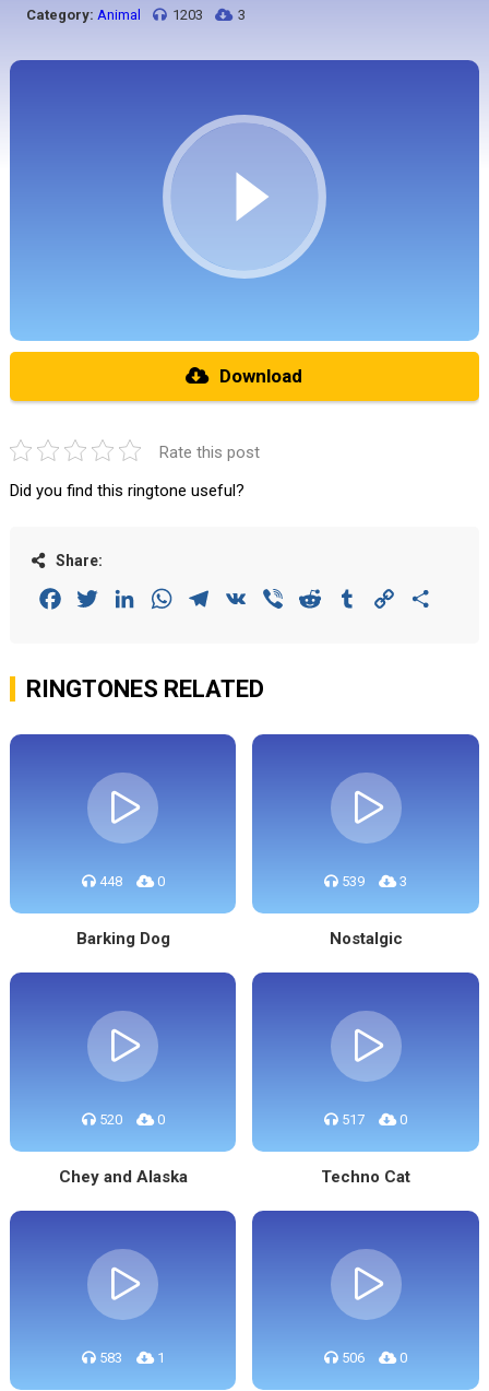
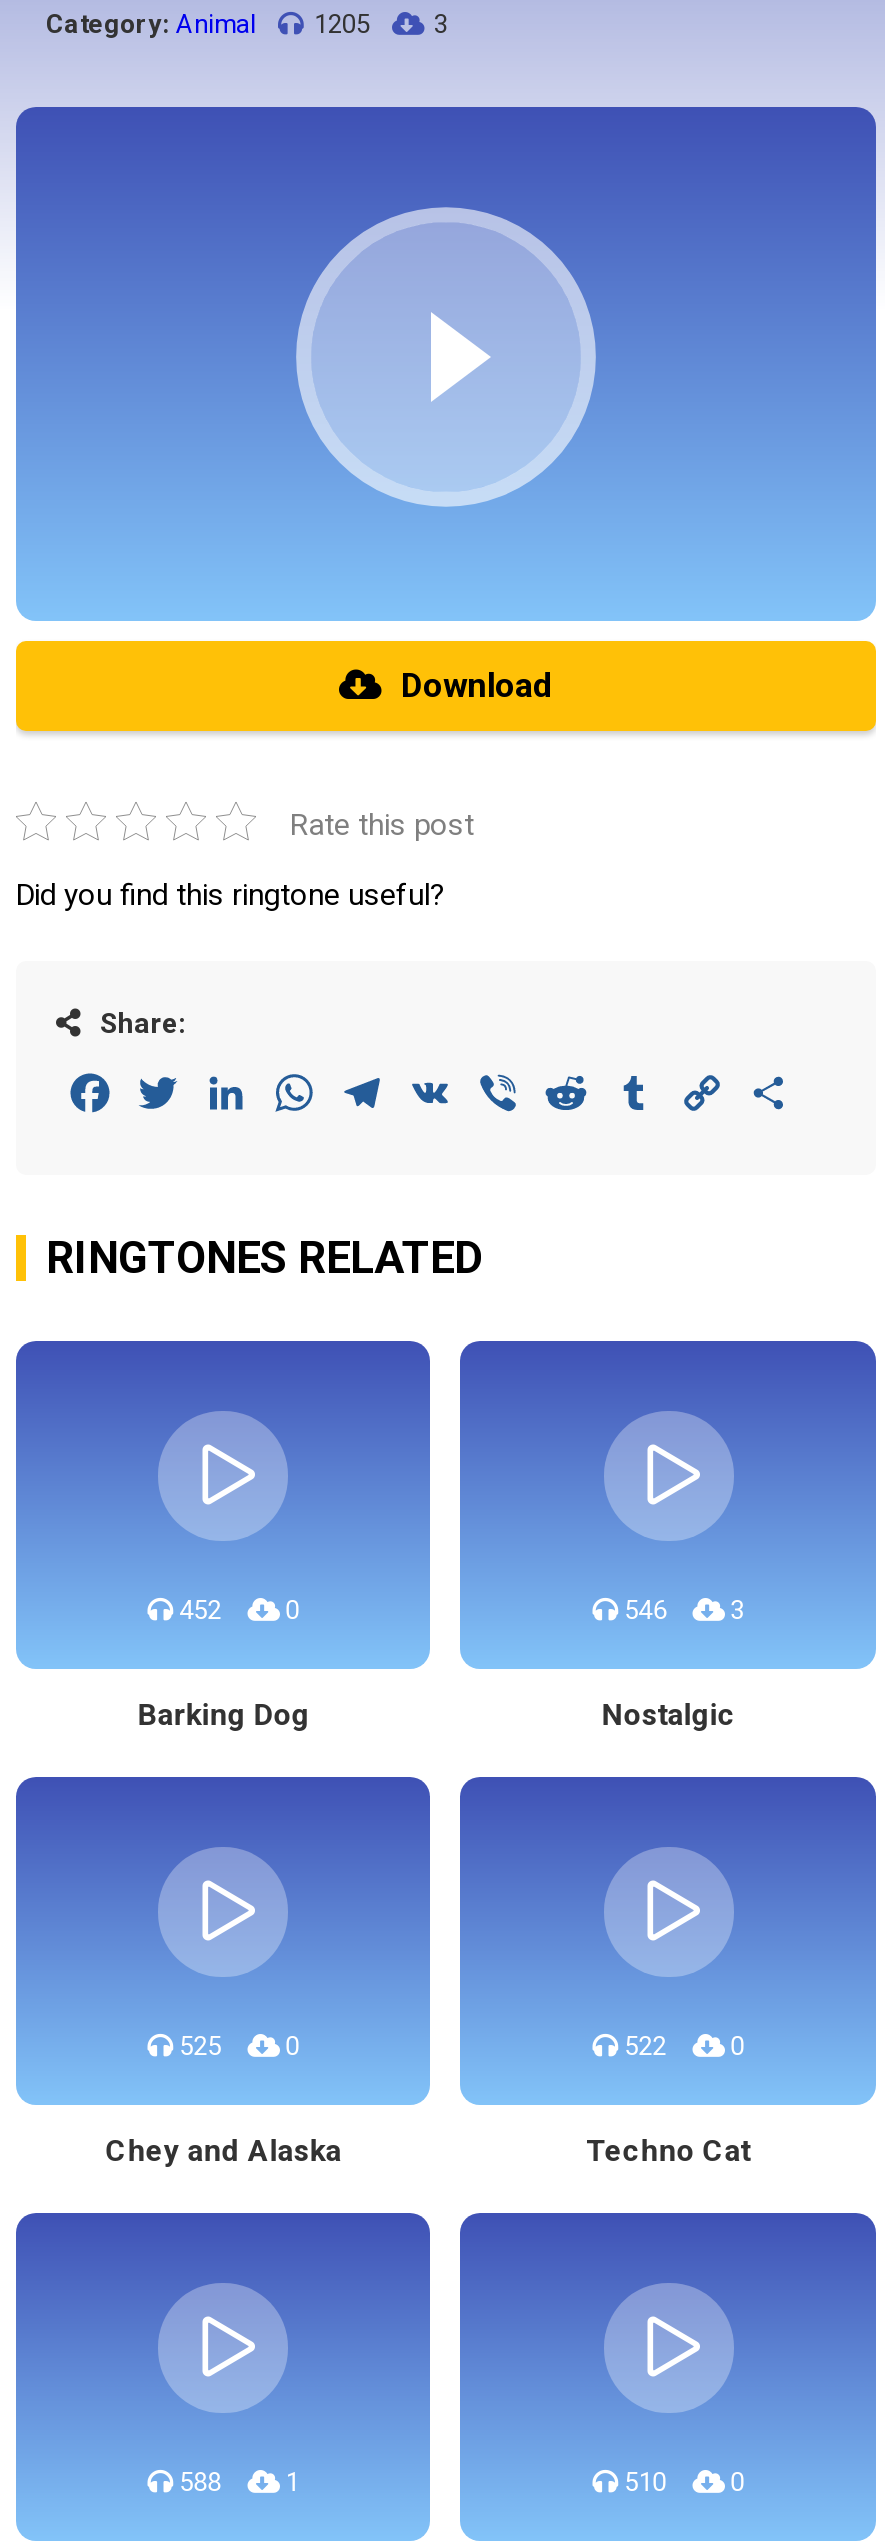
[26,7,203,23] Category: Animal 1203 -> [46,9,370,39] Category: Animal 1205
[96,873,164,889] 448 0 -> [173,1595,299,1625] 452 0
[339,873,407,889] 539 3 -> [618,1595,744,1625] 546 3
[96,1111,164,1128] 520 0 -> [173,2031,299,2061] 525 0
[339,1111,407,1128] 517 0 -> [618,2031,744,2061] 522 0
[96,1349,164,1366] 583 1 -> [173,2467,299,2497] 588 1
[339,1349,407,1366] 506 0 -> [618,2467,744,2497] 510 0

